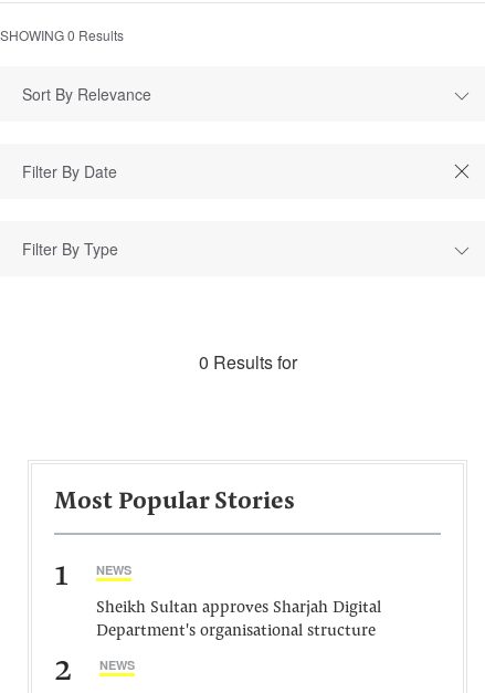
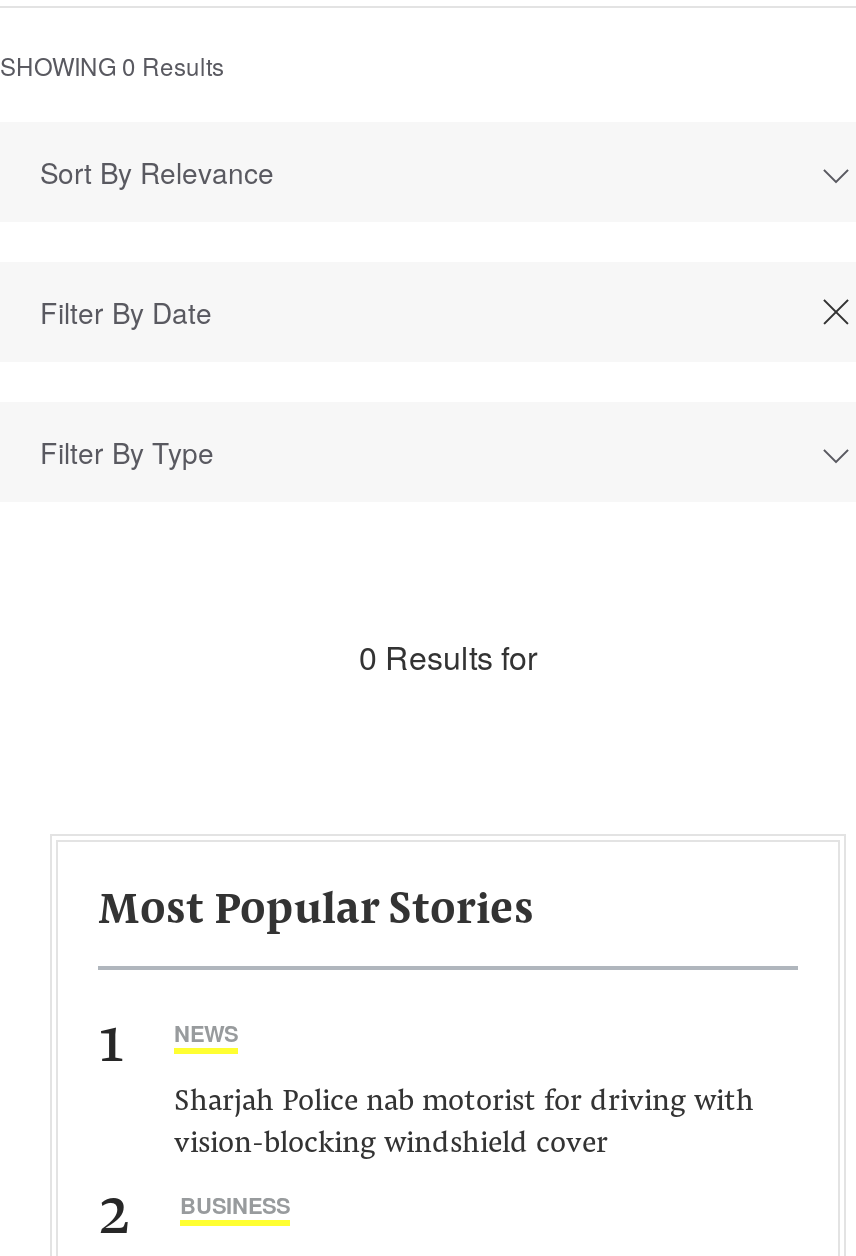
[96,600,381,640] Sheikh Sultan approves Sharjah Digital | Department's organisational structure -> [174,1088,754,1160] Sharjah Police nab motorist for driving with | vision-blocking windshield cover
[99,657,135,673] NEWS -> [180,1190,290,1220] BUSINESS

